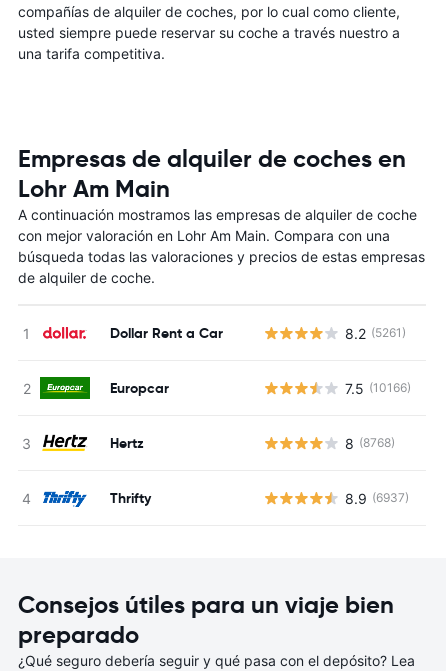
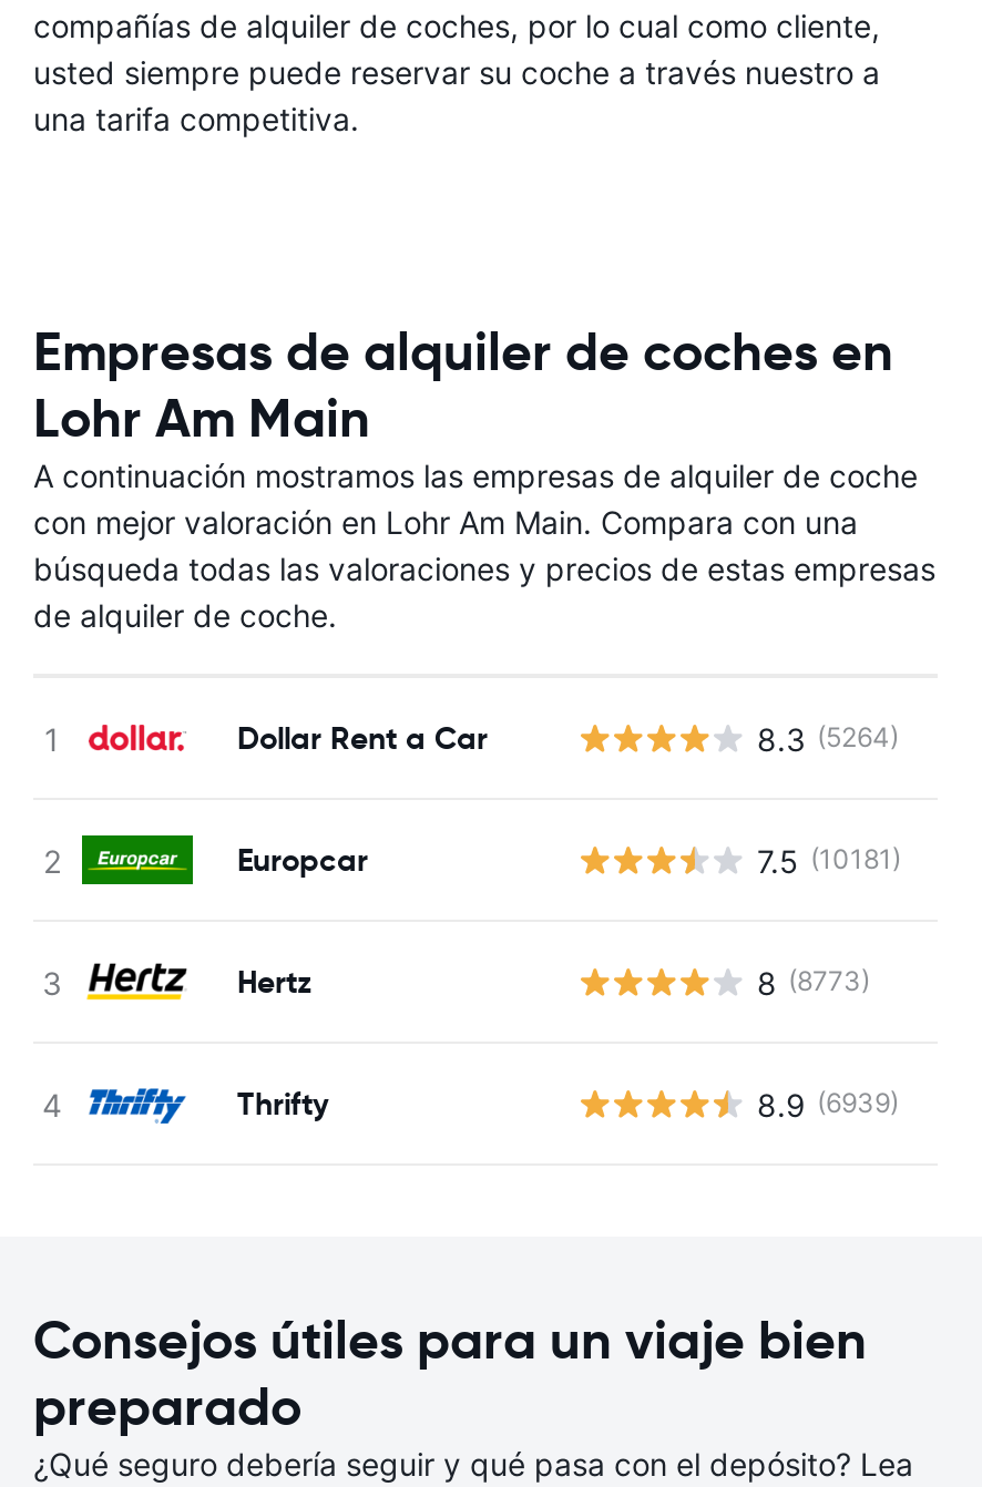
[344,324,405,341] 8.2 (5261) -> [757,719,899,757] 8.3 (5264)
[344,379,410,396] 7.5 (10166) -> [757,841,901,879] 7.5 (10181)
[344,434,394,451] 8 (8768) -> [757,963,870,1001] 8 (8773)
[344,489,408,506] 8.9 (6937) -> [757,1085,899,1122] 8.9 (6939)

